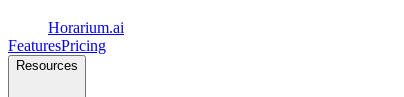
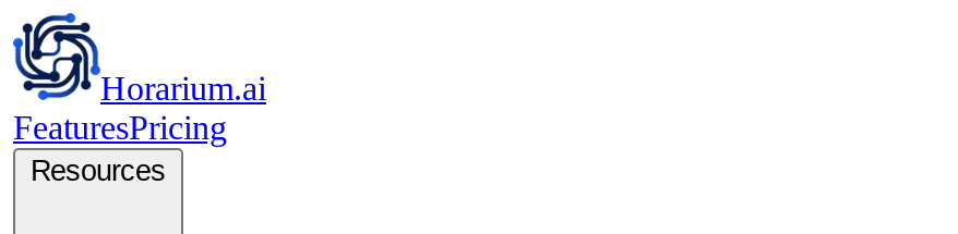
none -> [11,11,103,102] [image]

